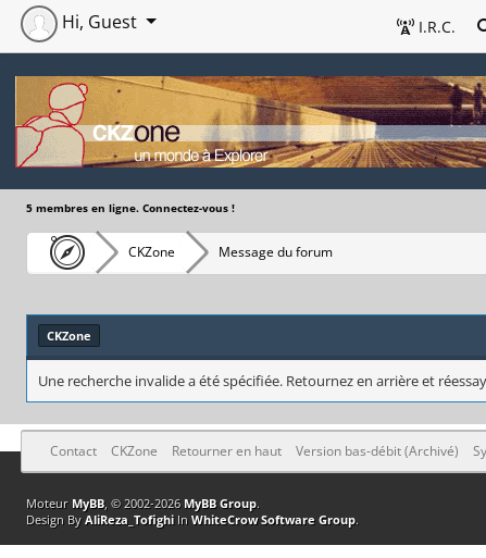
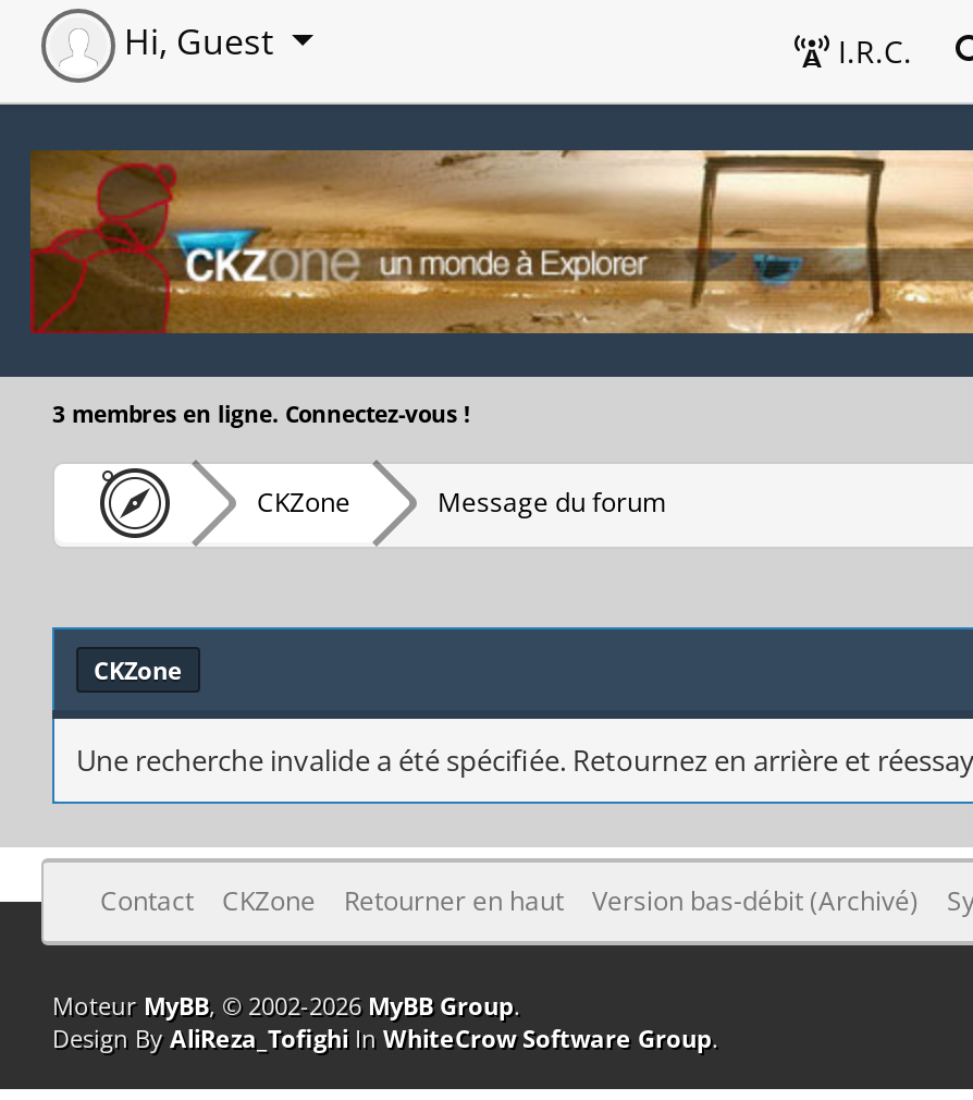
[14,75,483,215] [image] | 5 membres en ligne. Connectez-vous ! -> [30,148,966,428] [image] | 3 membres en ligne. Connectez-vous !

